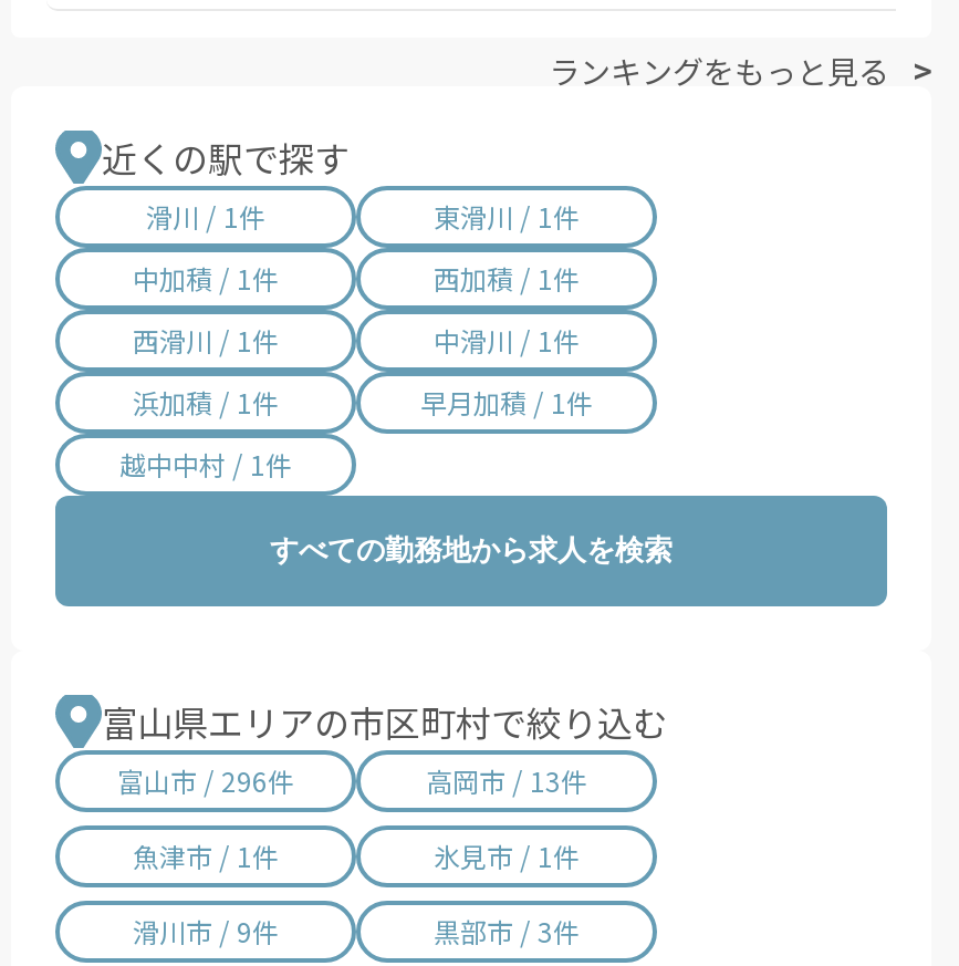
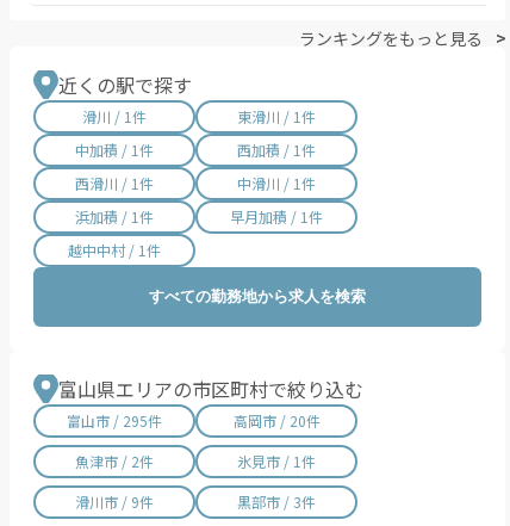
[117,761,294,798] 富山市 / 296件 -> [67,410,162,430] 富山市 / 295件
[426,761,587,798] 高岡市 / 13件 -> [233,410,320,430] 高岡市 / 20件
[133,836,279,874] 魚津市 / 1件 -> [75,451,154,471] 魚津市 / 2件

